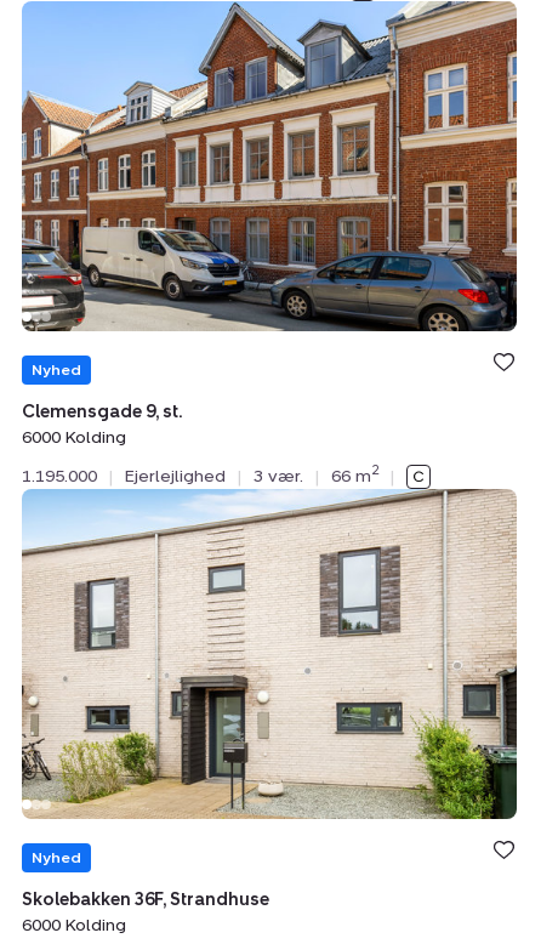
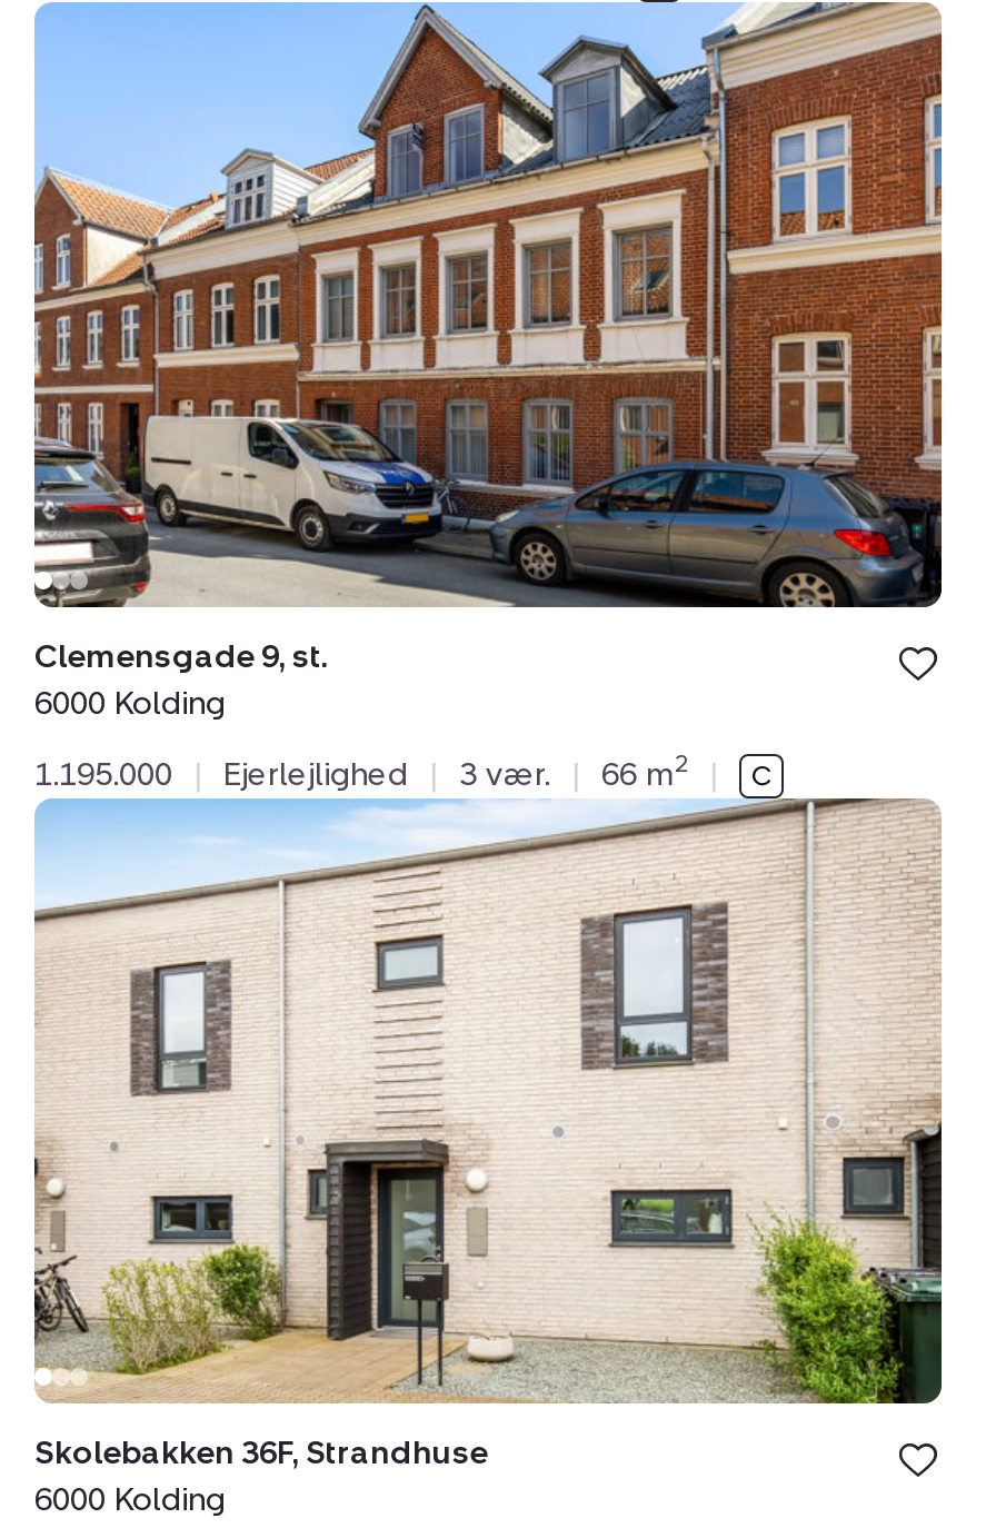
[32,361,81,378] Nyhed -> none
[32,849,81,866] Nyhed -> none

